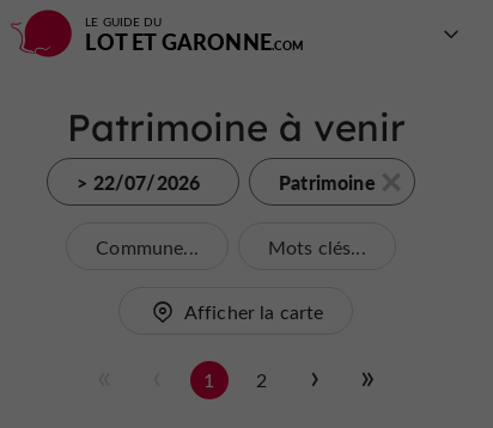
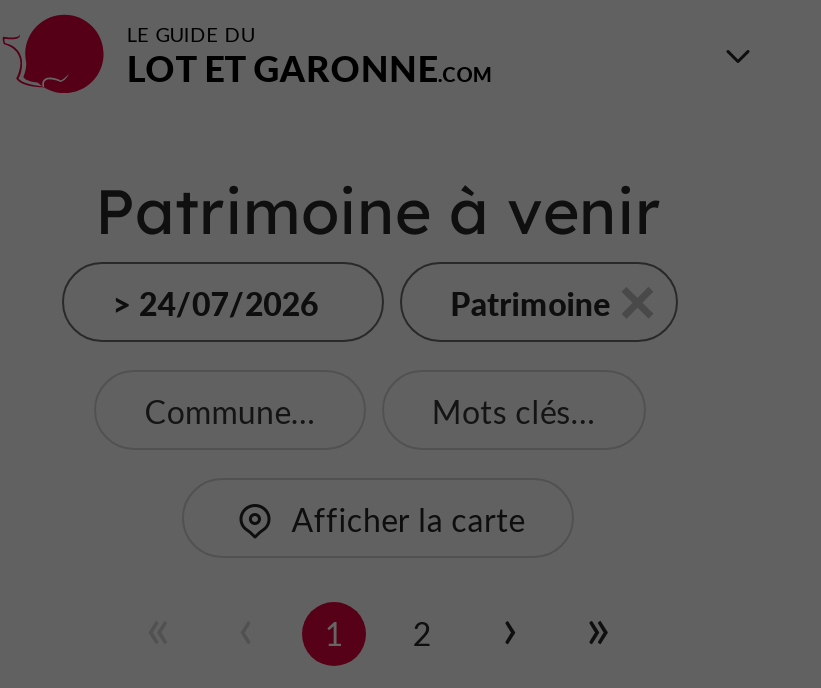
[77,169,200,196] > 22/07/2026 -> [112,280,318,326] > 24/07/2026

